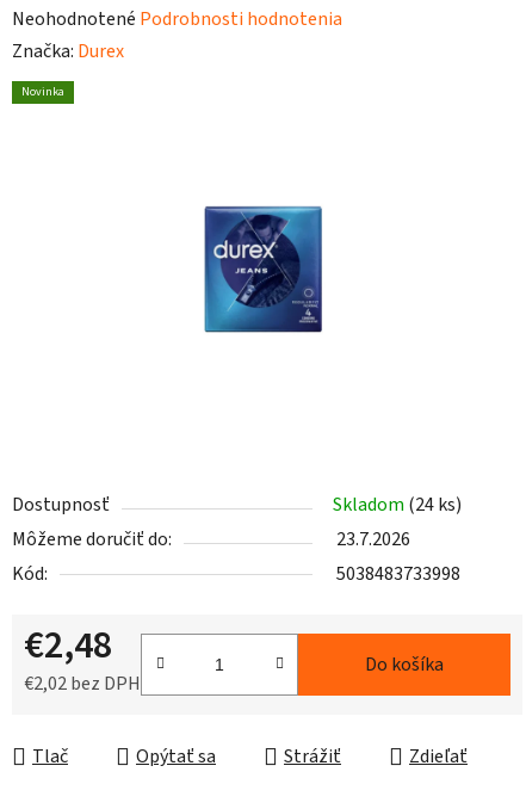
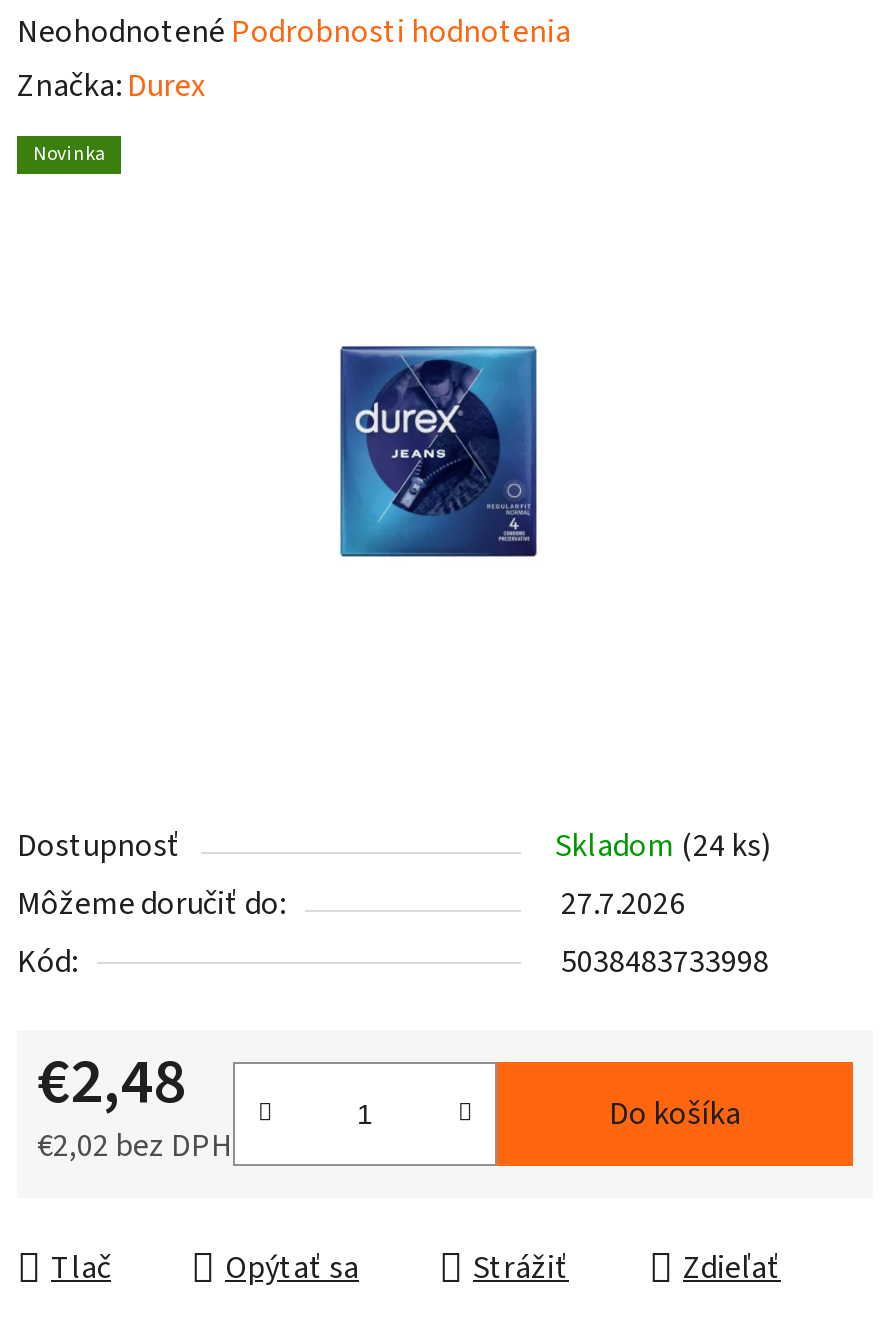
[336,526,410,553] 23.7.2026 -> [561,882,685,926] 27.7.2026

